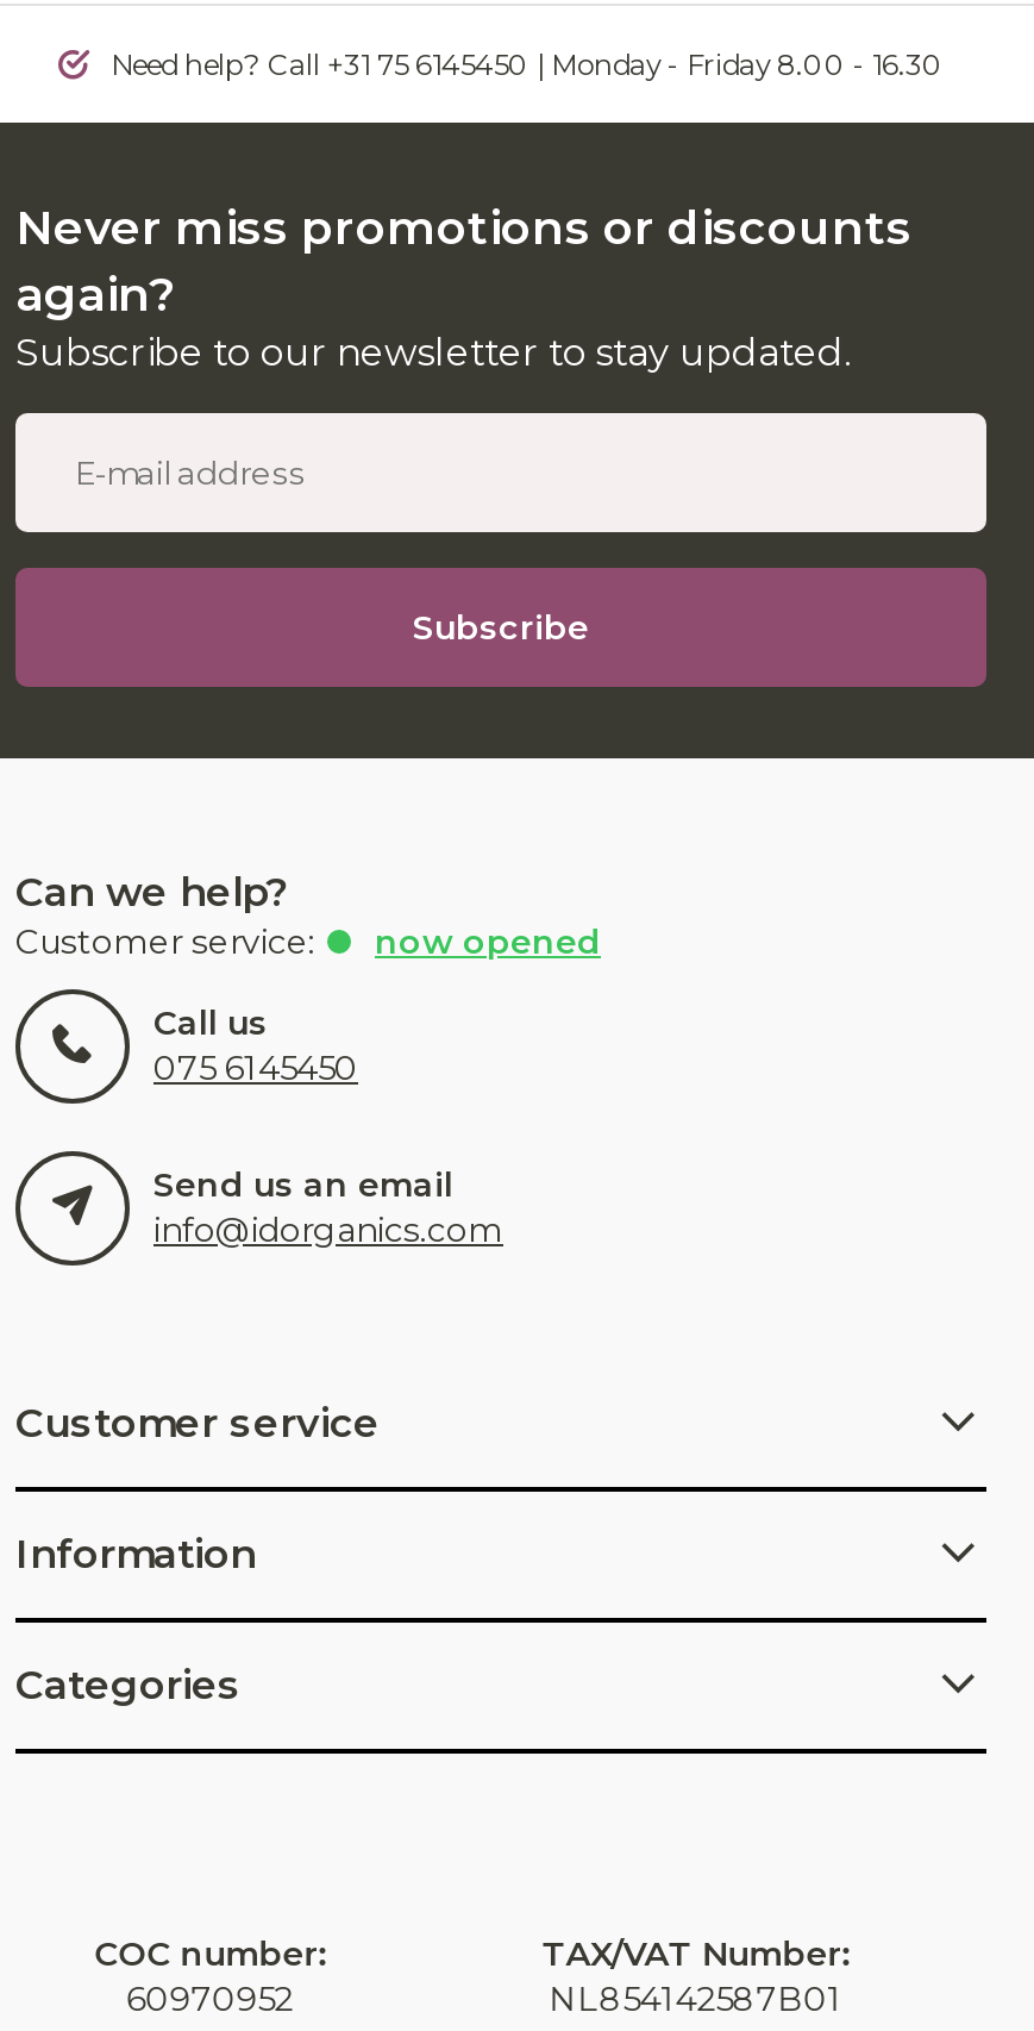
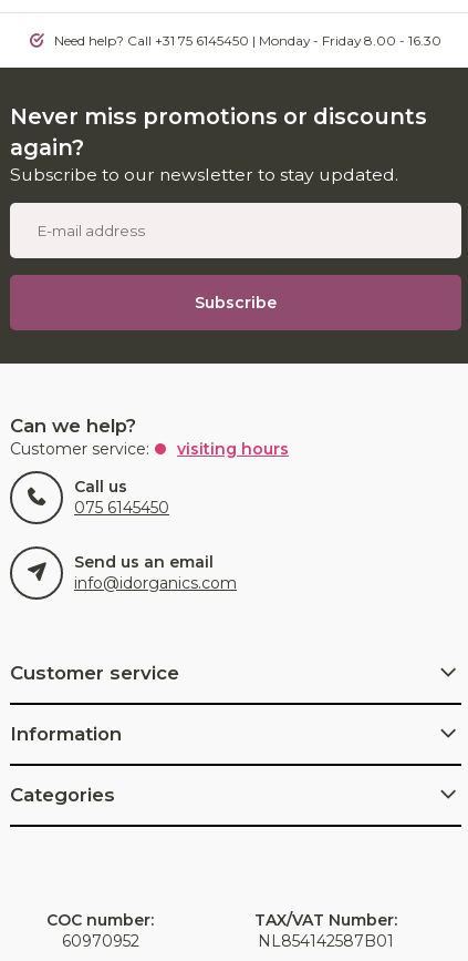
[375,920,601,963] now opened -> [177,439,289,459] visiting hours

